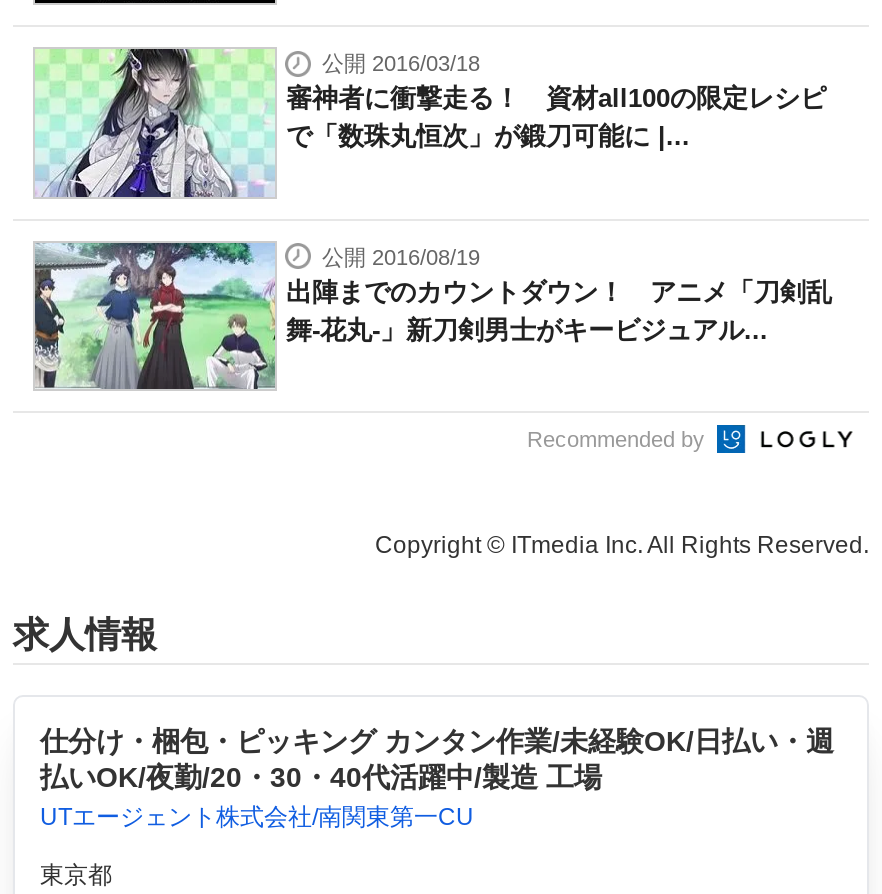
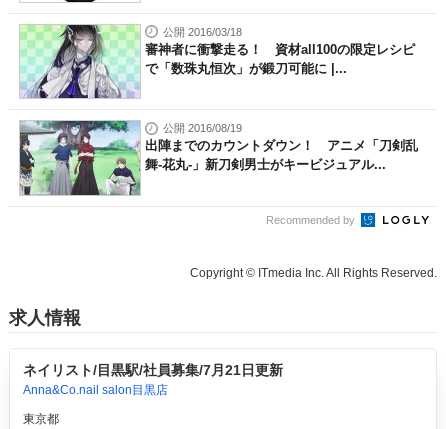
[40,725,834,831] 仕分け・梱包・ピッキング カンタン作業/未経験OK/日払い・週 | 払いOK/夜勤/20・30・40代活躍中/製造 工場 | UTエージェント株式会社/南関東第一CU -> [22,362,282,397] ネイリスト/目黒駅/社員募集/7月21日更新 | Anna&Co.nail salon目黒店

